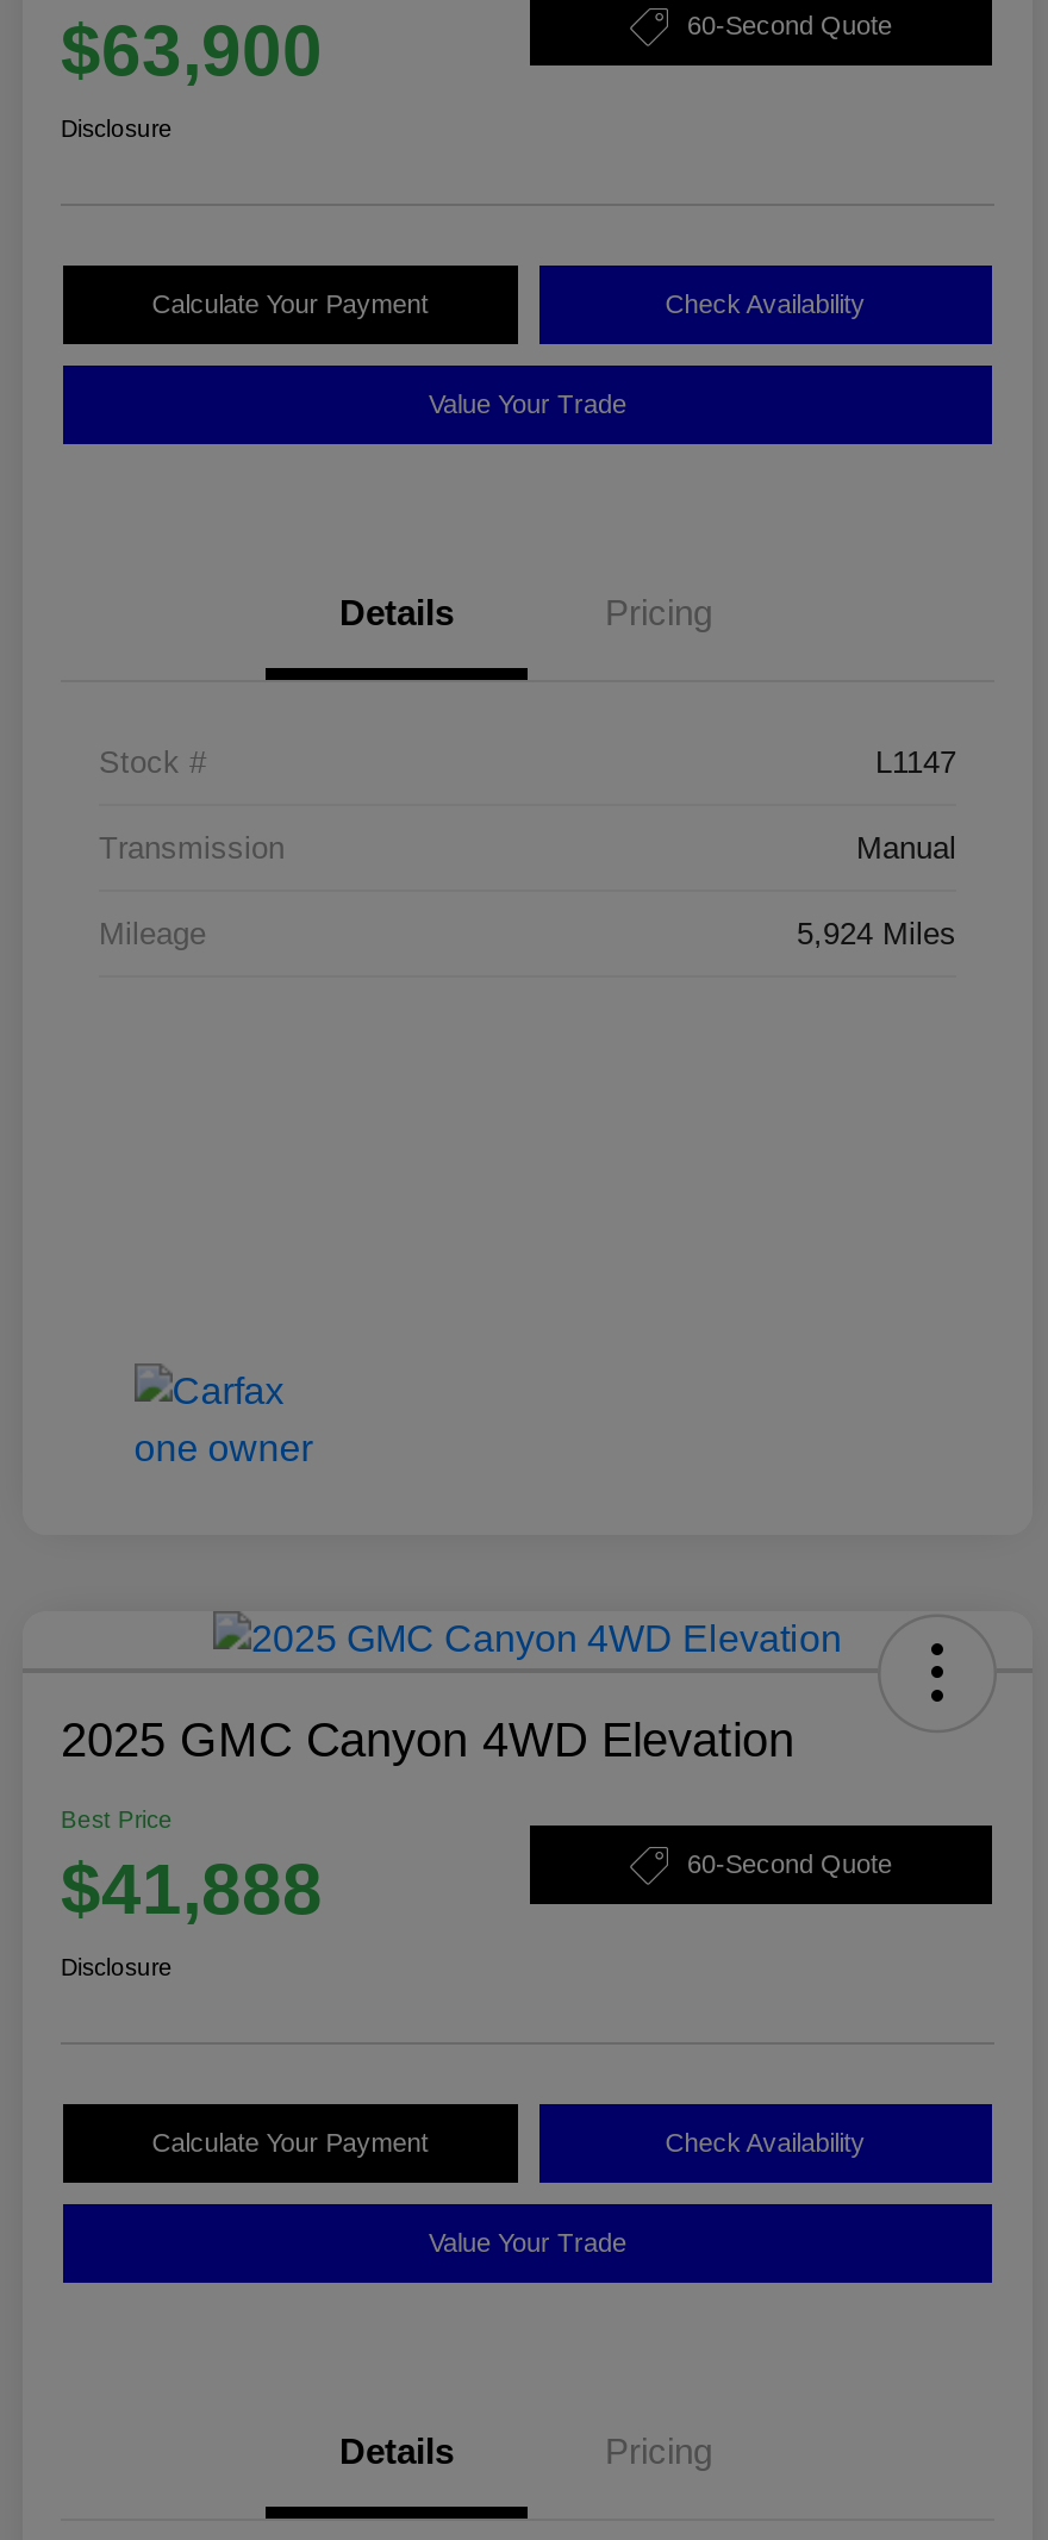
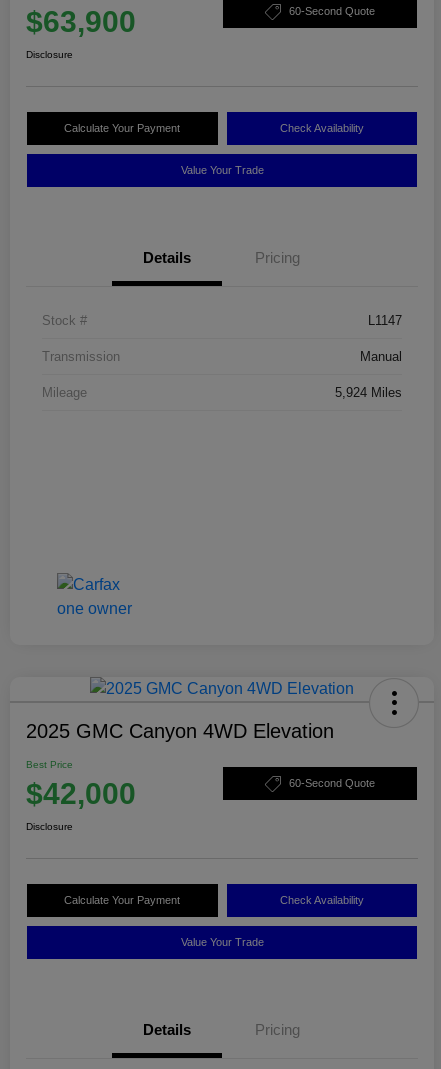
[61,1849,323,1927] $41,888 -> [26,777,136,810] $42,000

